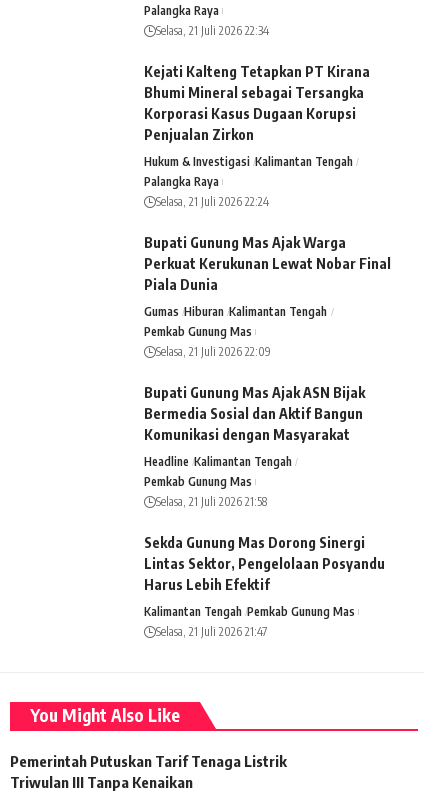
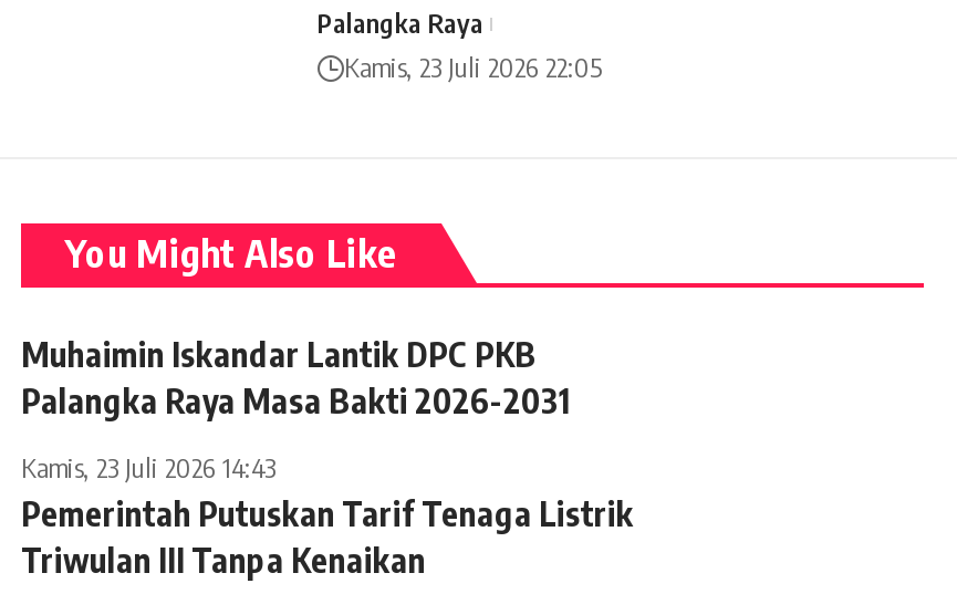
[144,23,391,639] Selasa, 21 Juli 2026 22:34 | Kejati Kalteng Tetapkan PT Kirana | Bhumi Mineral sebagai Tersangka | Korporasi Kasus Dugaan Korupsi | Penjualan Zirkon | Hukum & Investigasi Kalimantan Tengah | Palangka Raya | Selasa, 21 Juli 2026 22:24 | Bupati Gunung Mas Ajak Warga | Perkuat Kerukunan Lewat Nobar Final | Piala Dunia | Gumas Hiburan Kalimantan Tengah | Pemkab Gunung Mas | Selasa, 21 Juli 2026 22:09 | Bupati Gunung Mas Ajak ASN Bijak | Bermedia Sosial dan Aktif Bangun | Komunikasi dengan Masyarakat | Headline Kalimantan Tengah | Pemkab Gunung Mas | Selasa, 21 Juli 2026 21:58 | Sekda Gunung Mas Dorong Sinergi | Lintas Sektor, Pengelolaan Posyandu | Harus Lebih Efektif | Kalimantan Tengah Pemkab Gunung Mas | Selasa, 21 Juli 2026 21:47 -> [344,51,601,84] Kamis, 23 Juli 2026 22:05
moved [30,704,180,726] -> [65,228,397,277]: You Might Also Like
none -> [21,334,572,484] Muhaimin Iskandar Lantik DPC PKB | Palangka Raya Masa Bakti 2026-2031 | Kamis, 23 Juli 2026 14:43

